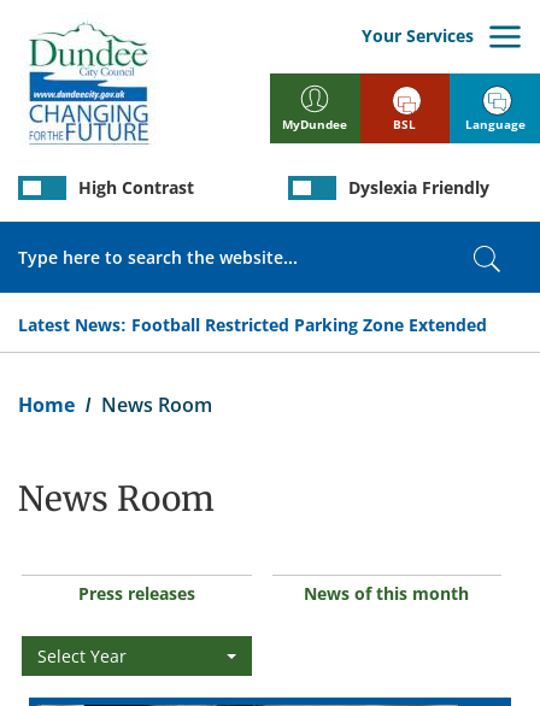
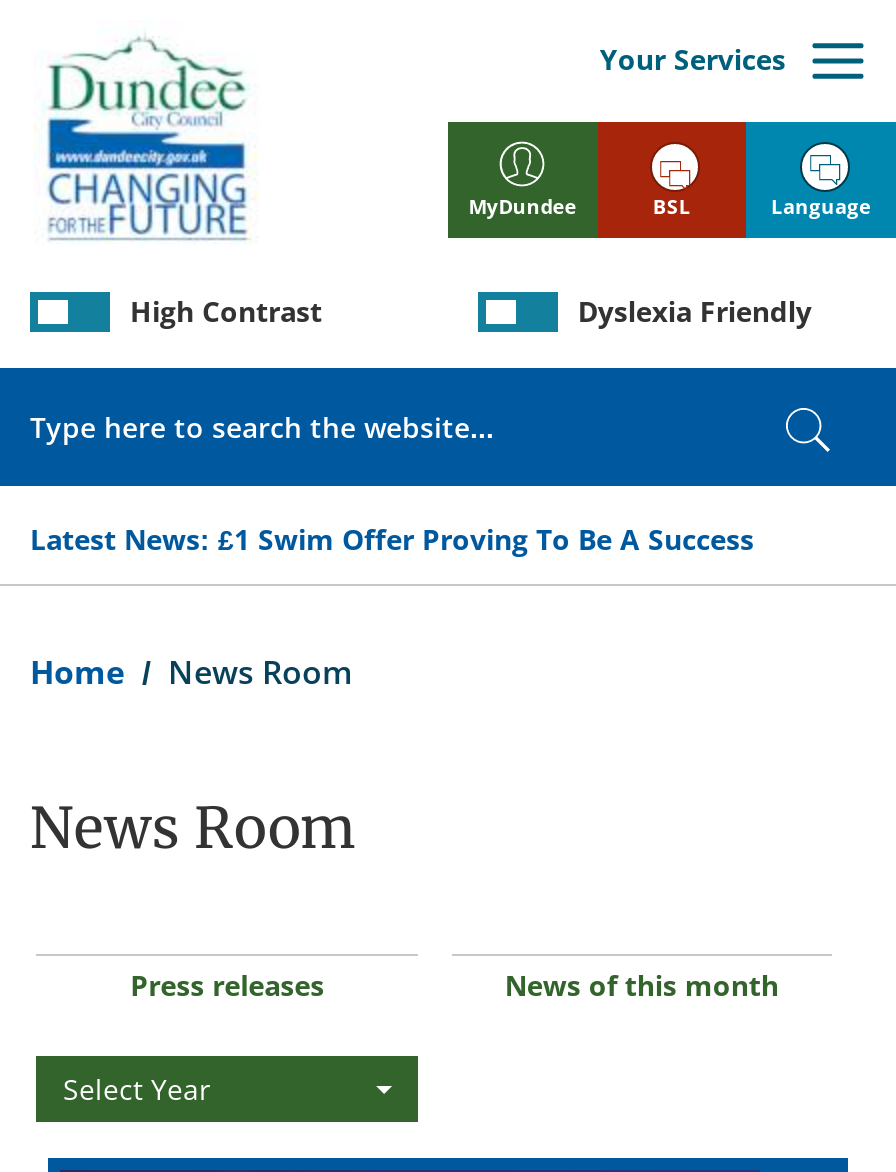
[18,313,487,336] Latest News: Football Restricted Parking Zone Extended -> [30,520,754,558] Latest News: £1 Swim Offer Proving To Be A Success

